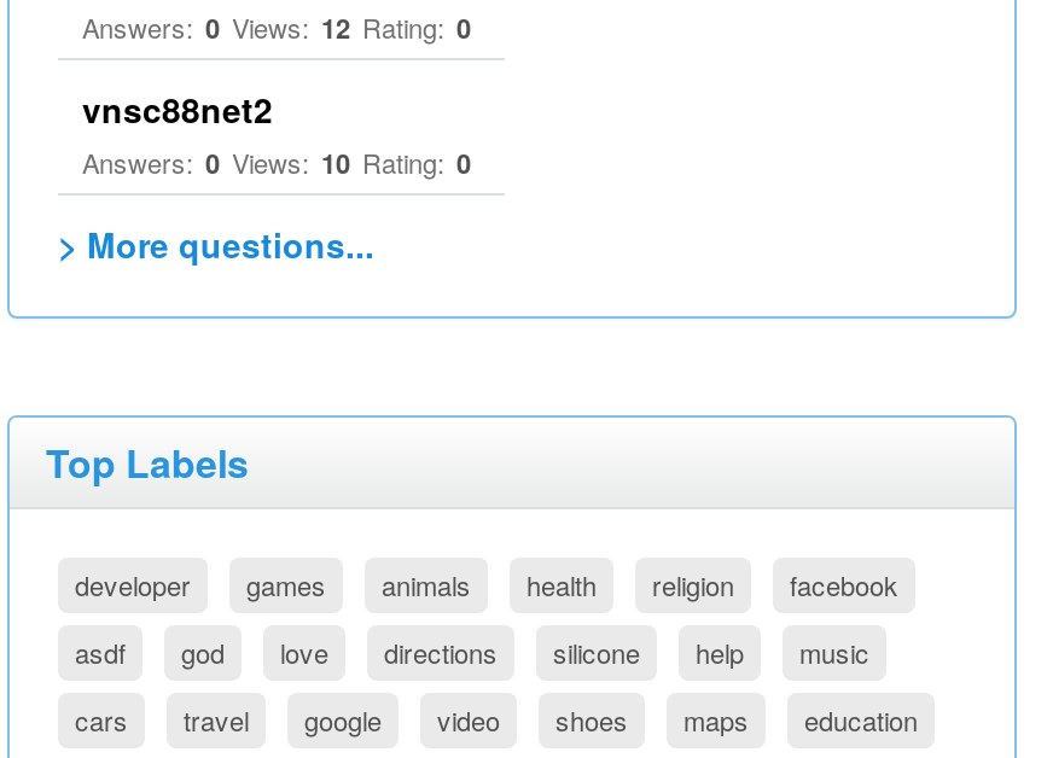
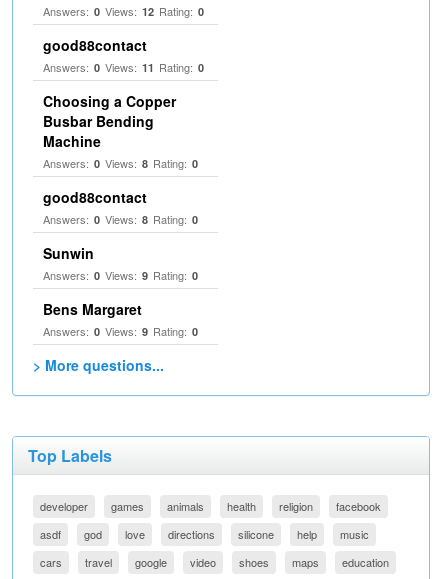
[82,84,471,181] vnsc88net2 | Answers: 0 Views: 10 Rating: 0 -> [43,35,204,339] good88contact | Answers: 0 Views: 11 Rating: 0 | Choosing a Copper | Busbar Bending | Machine | Answers: 0 Views: 8 Rating: 0 | good88contact | Answers: 0 Views: 8 Rating: 0 | Sunwin | Answers: 0 Views: 9 Rating: 0 | Bens Margaret | Answers: 0 Views: 9 Rating: 0

